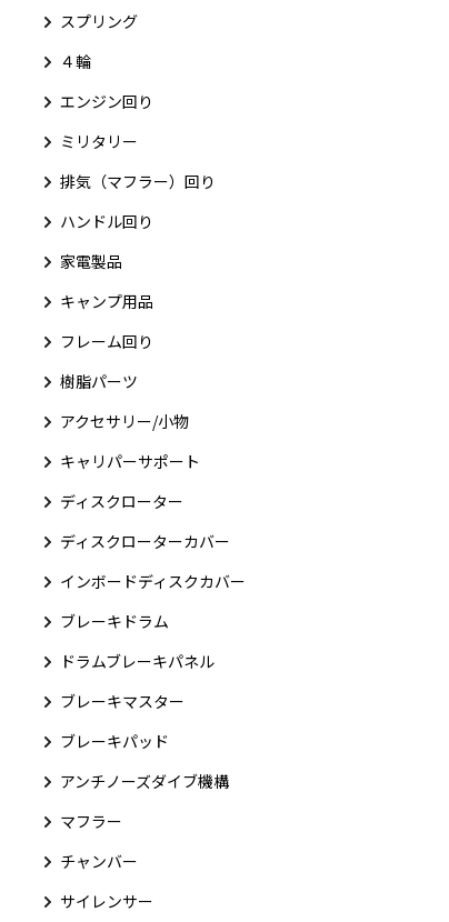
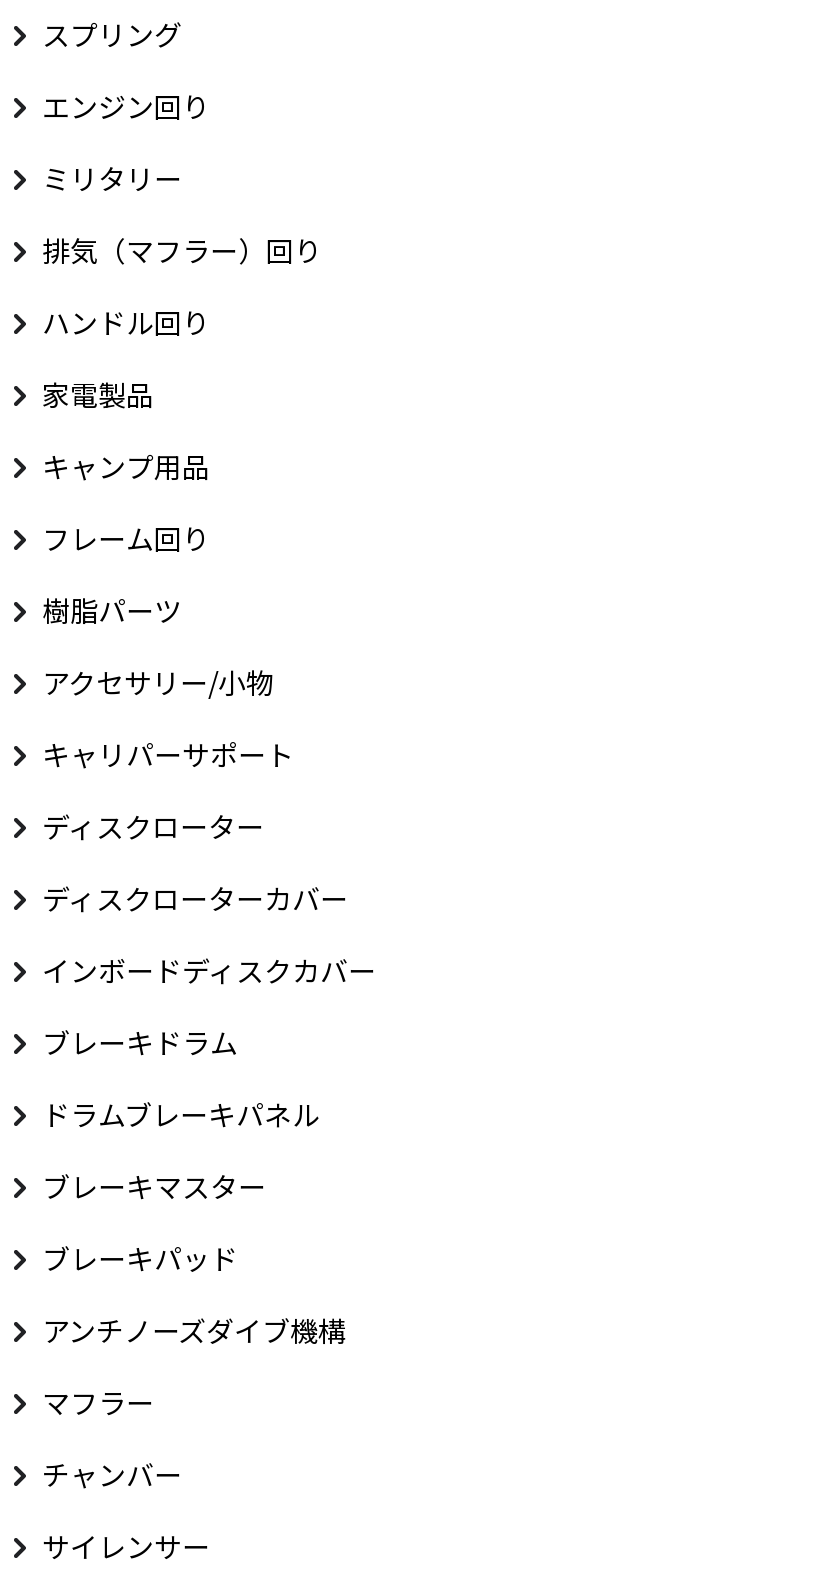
[60,50,91,72] ４輪 -> none

